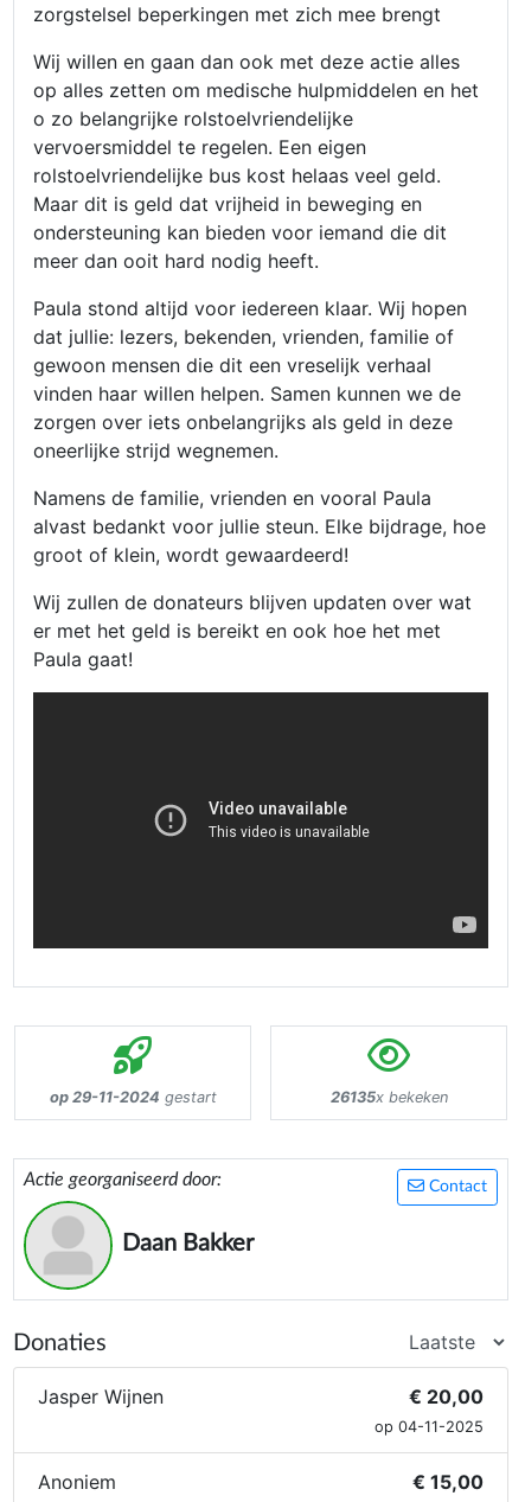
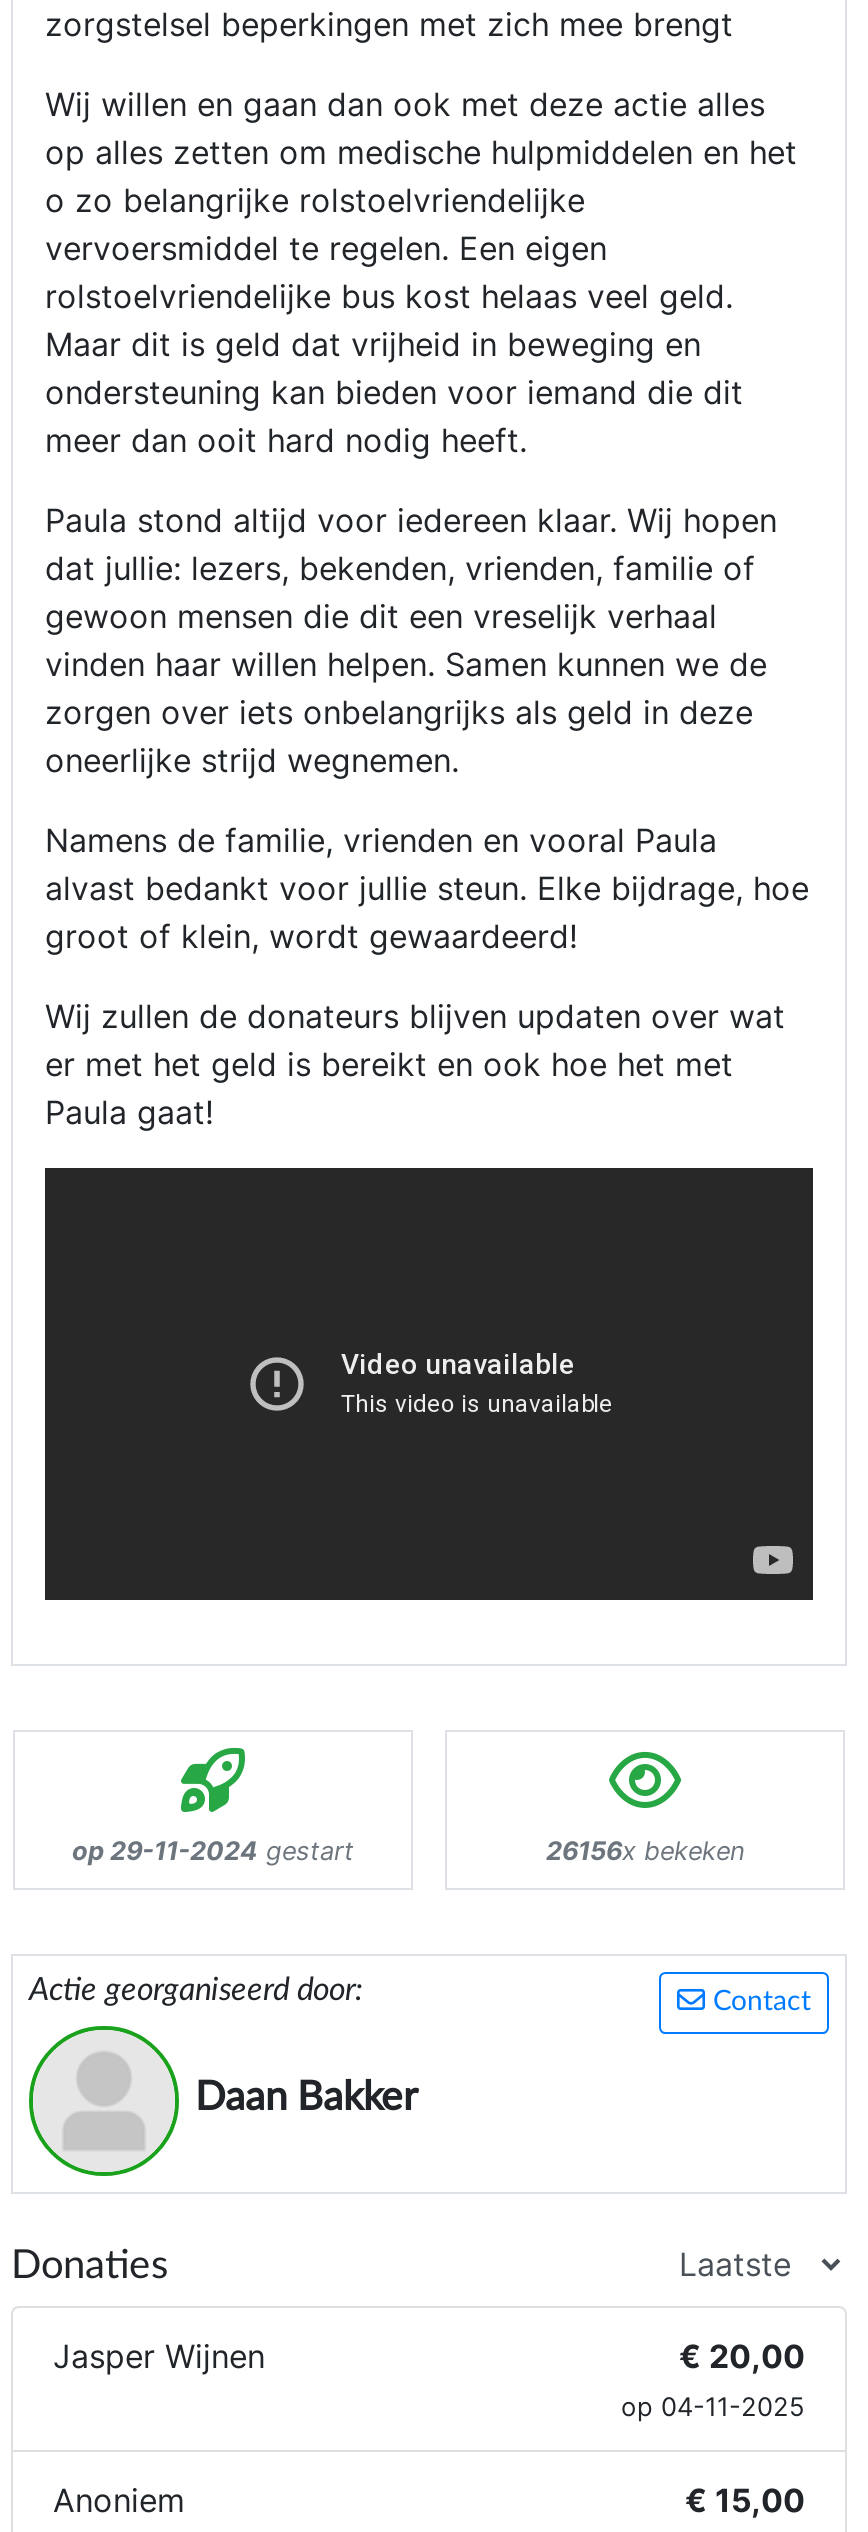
[330,1089,447,1107] 26135x bekeken -> [546,1837,744,1867] 26156x bekeken

